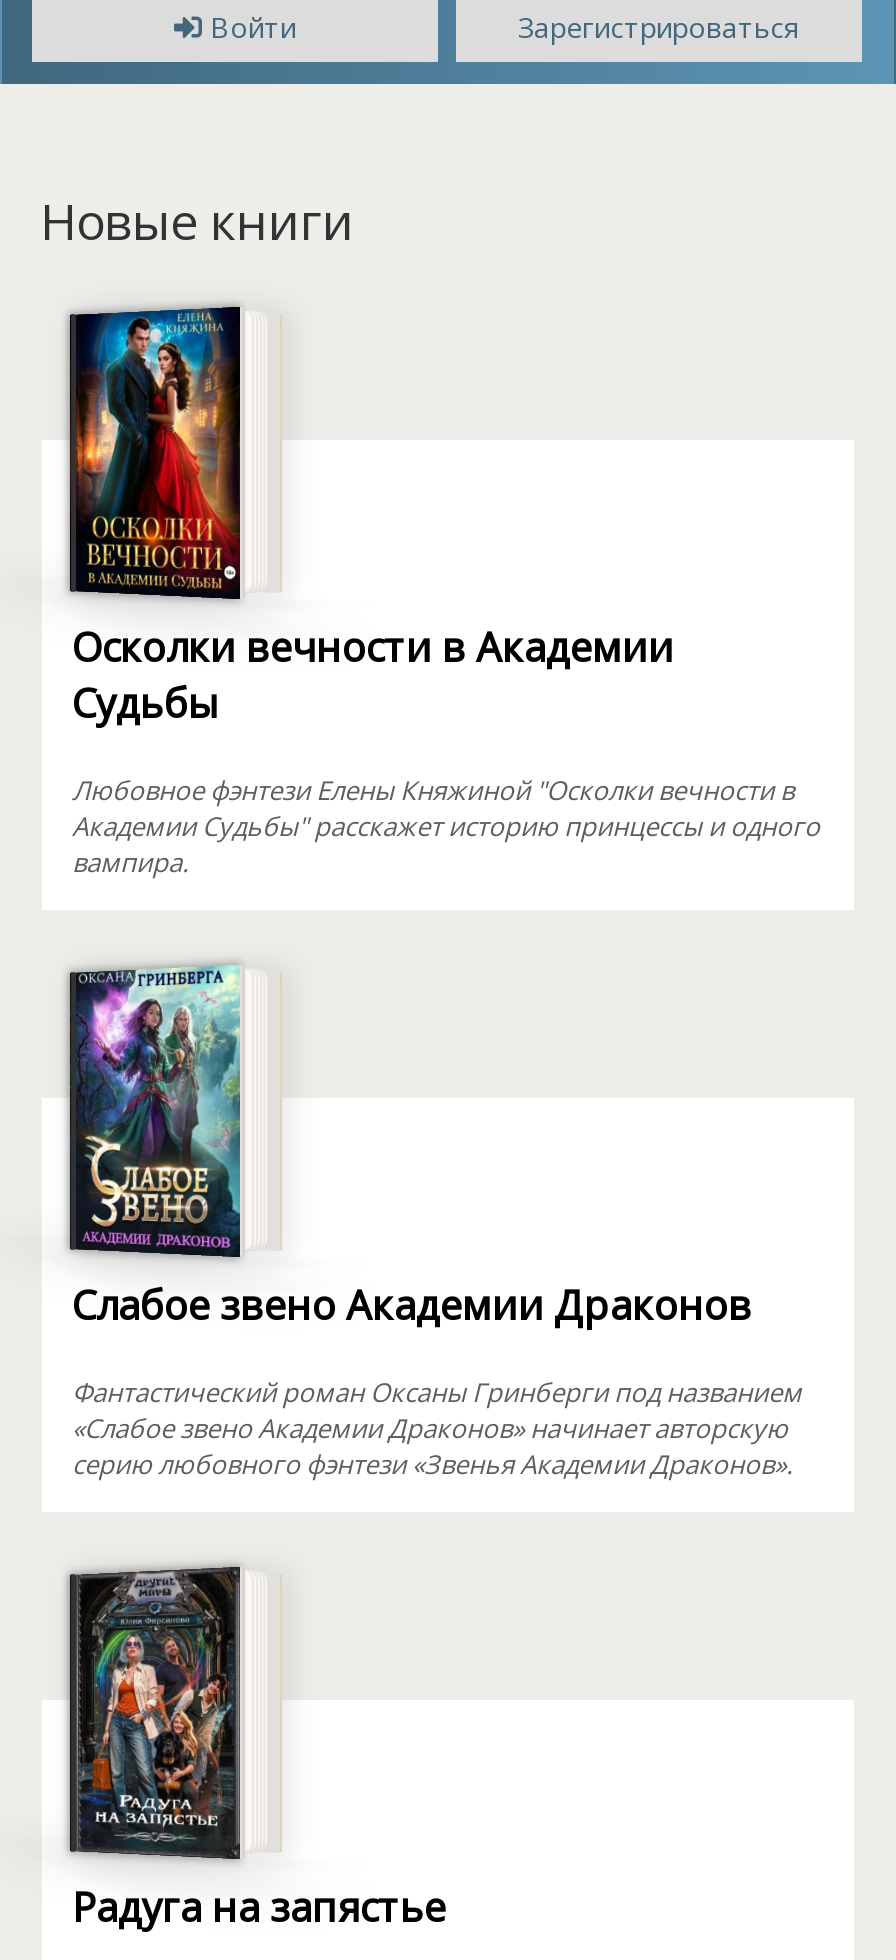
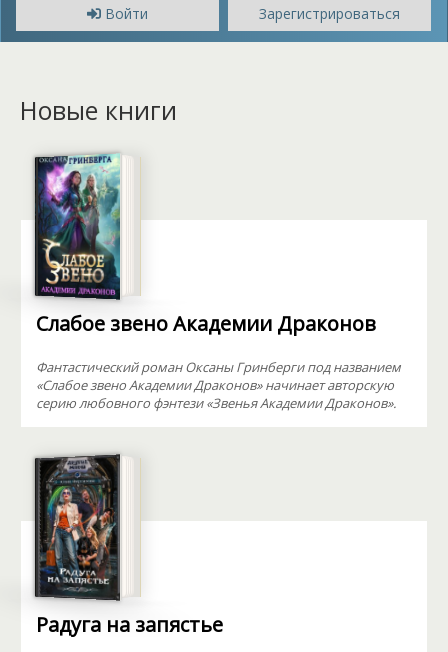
[72,304,820,880] [image] | Осколки вечности в Академии | Судьбы | Любовное фэнтези Елены Княжиной "Осколки вечности в | Академии Судьбы" расскажет историю принцессы и одного | вампира. -> none

